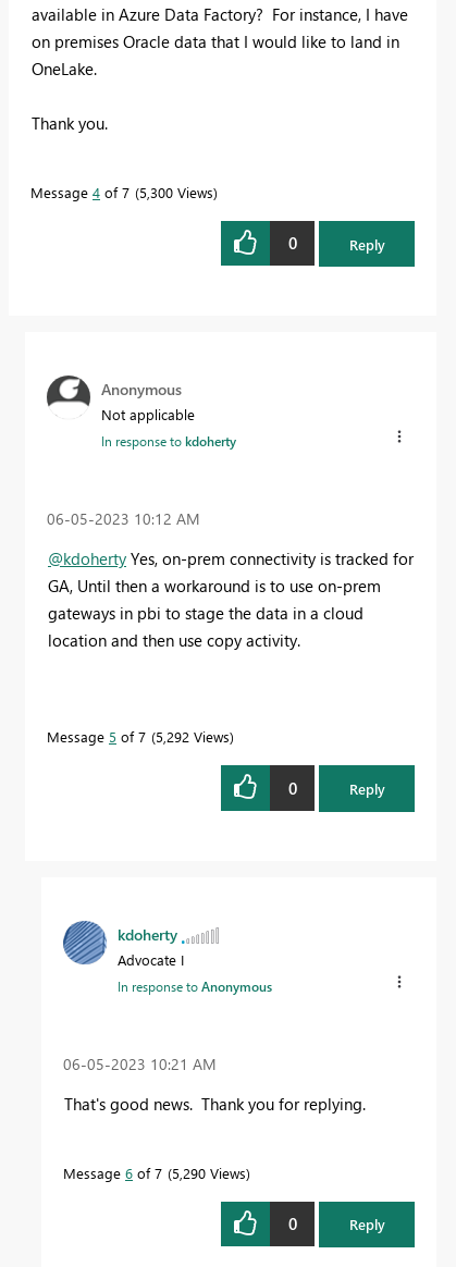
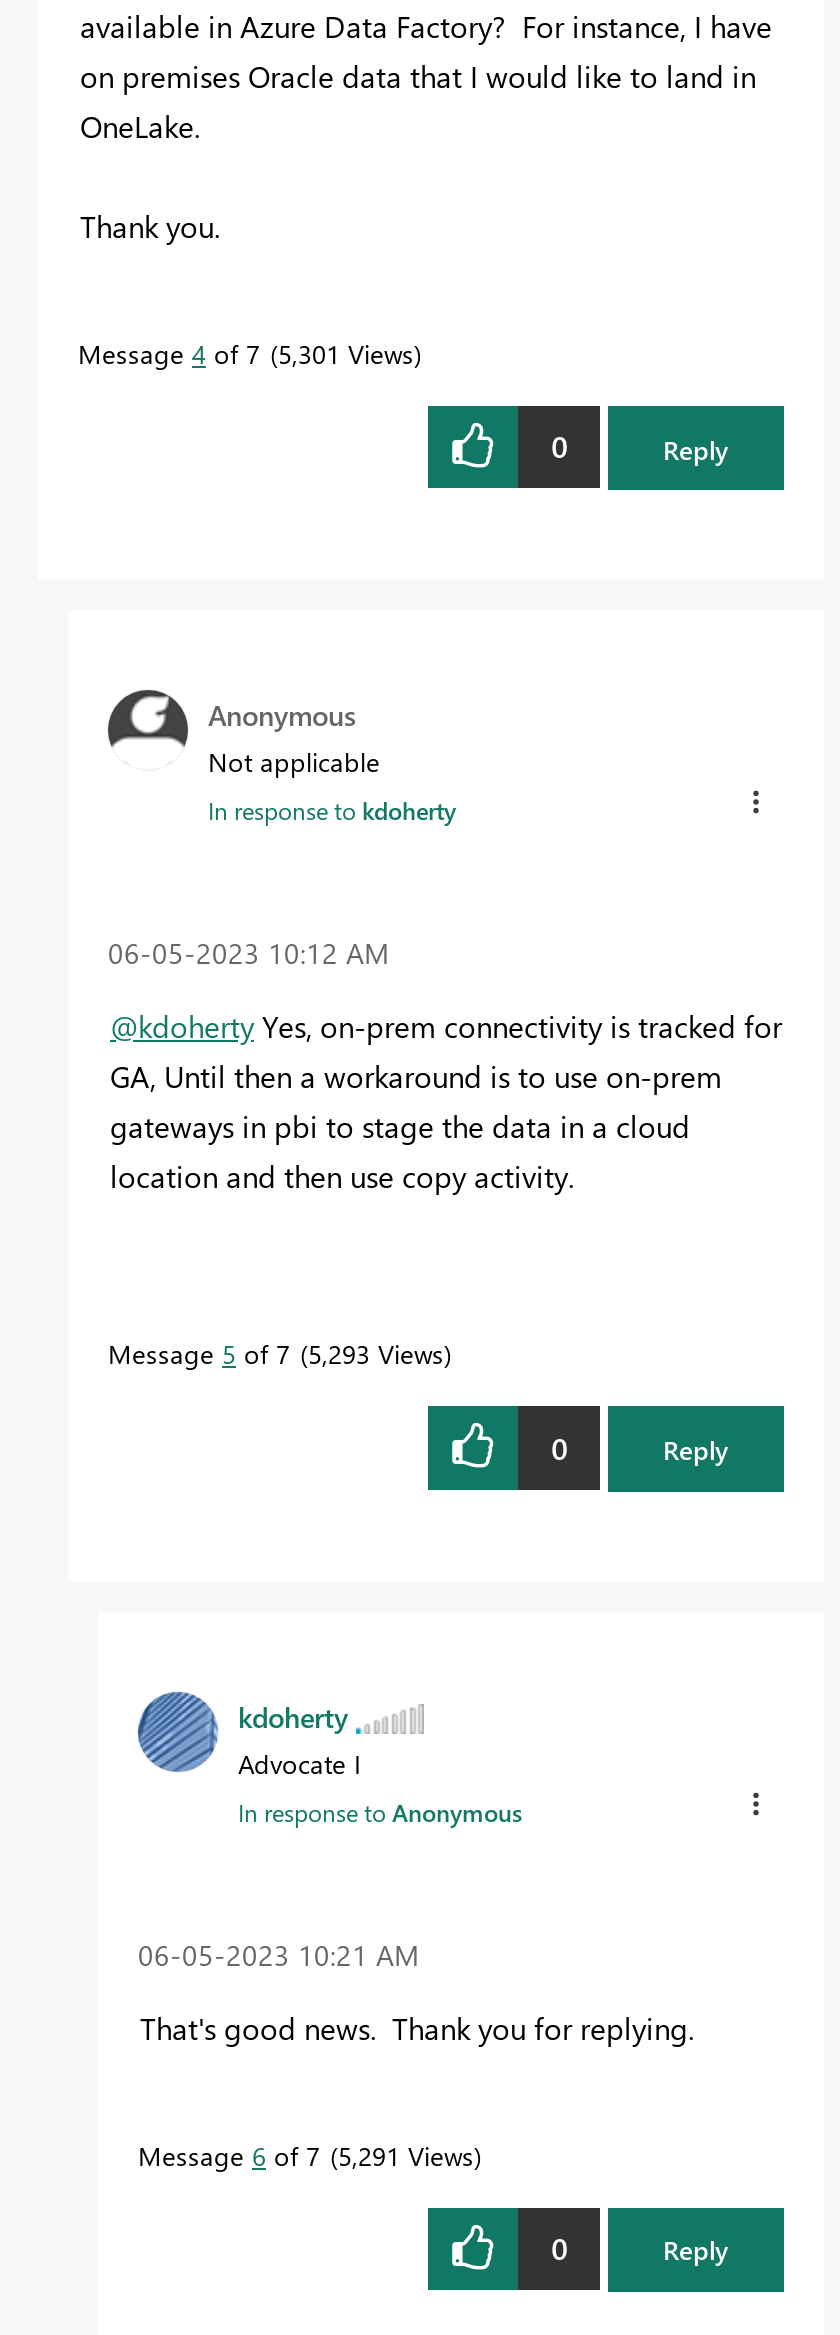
[30,183,213,201] Message 4 of 7 5,300 Views -> [78,336,414,370] Message 4 of 7 5,301 Views
[47,728,230,746] Message 5 of 7 5,292 Views -> [108,1337,444,1371] Message 5 of 7 5,293 Views
[63,1163,246,1182] Message 6 of 7 5,290 Views -> [138,2138,474,2172] Message 6 of 7 5,291 Views

